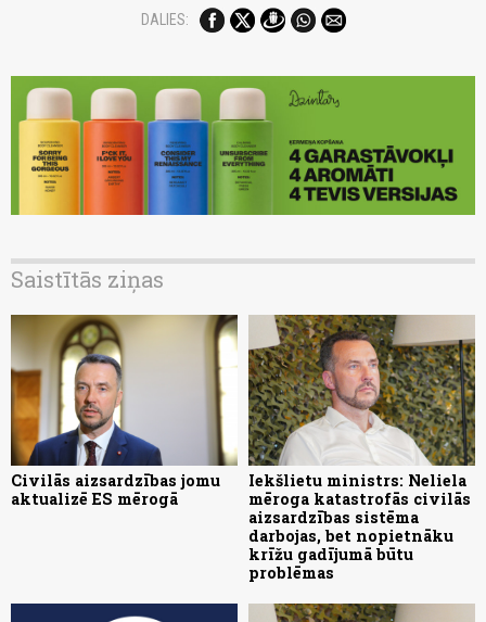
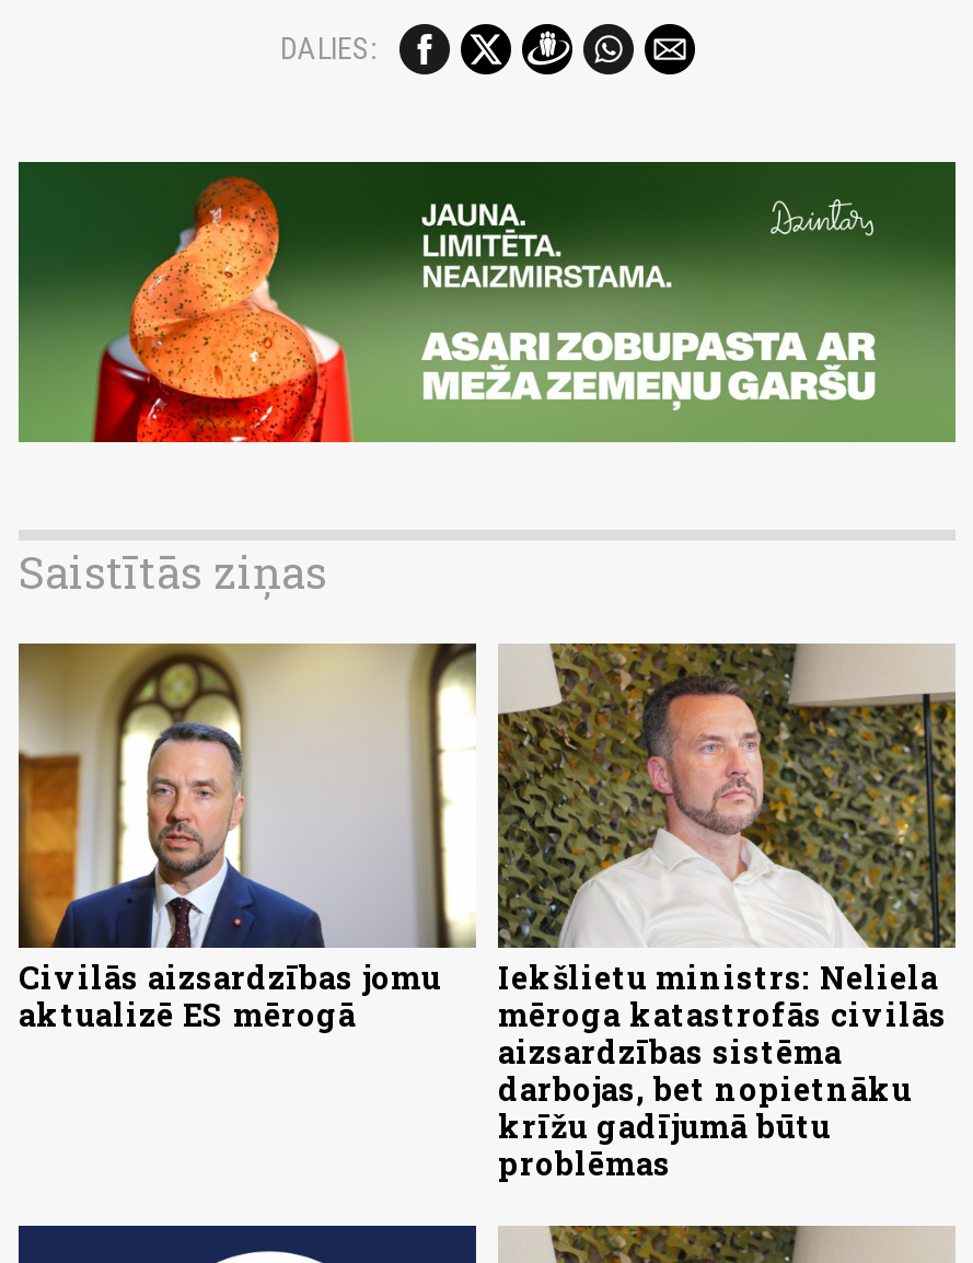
[10,75,476,216] [image] -> [16,160,958,444] [image]

